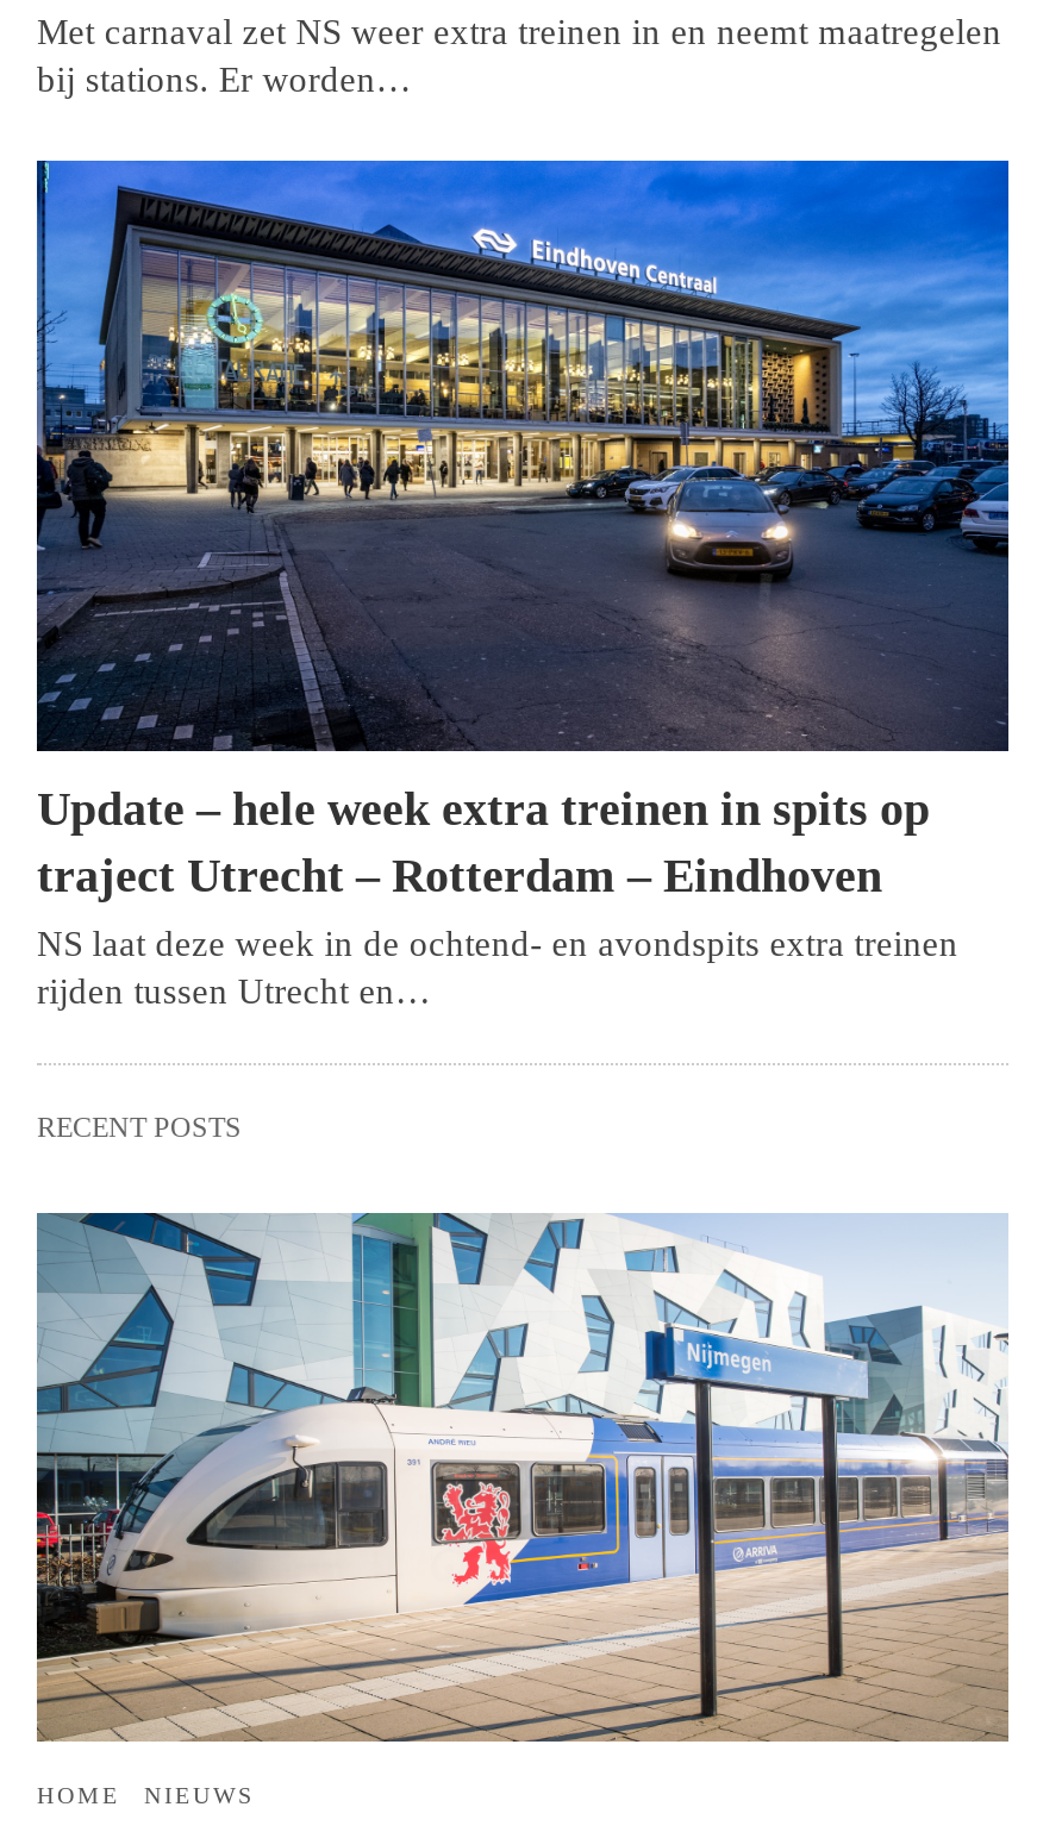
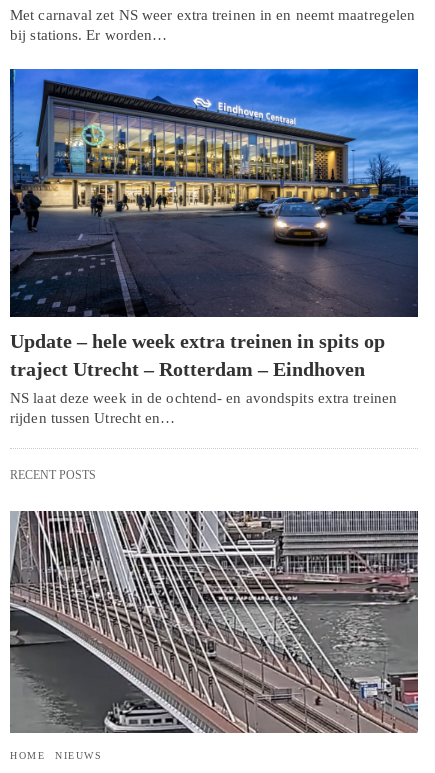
[35,1211,1008,1744] [image] -> [9,510,419,734] [image]

